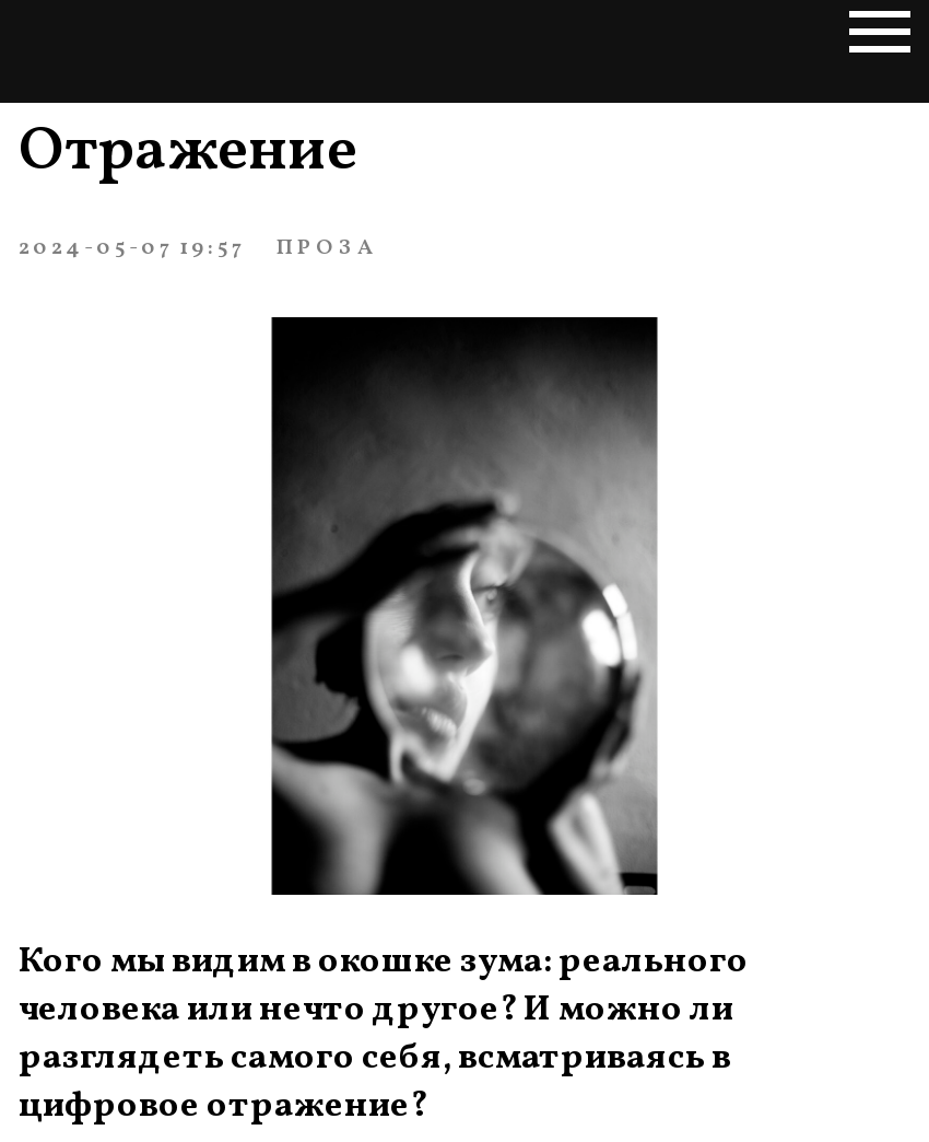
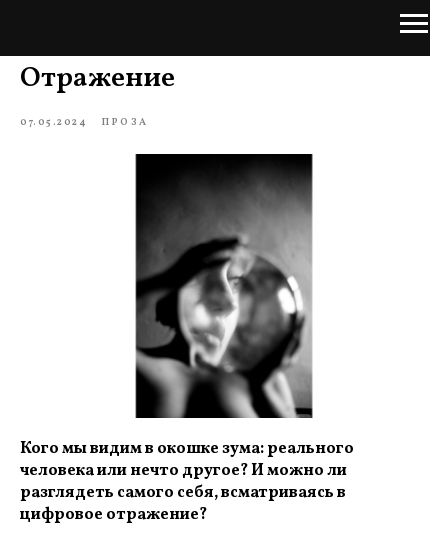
[19,232,378,263] 2024-05-07 19:57 ПРОЗА -> [20,115,148,129] 07.05.2024 ПРОЗА

